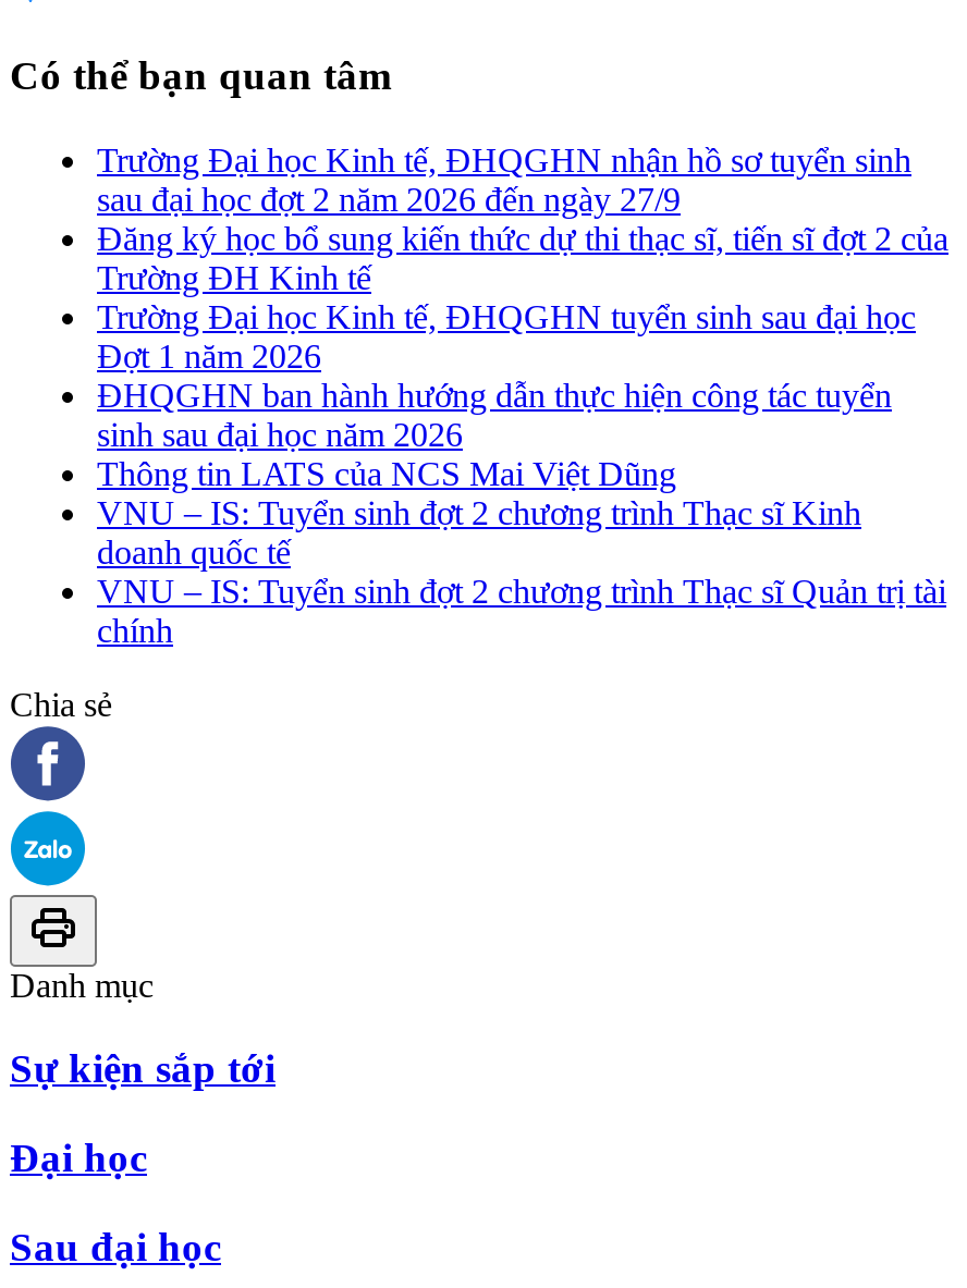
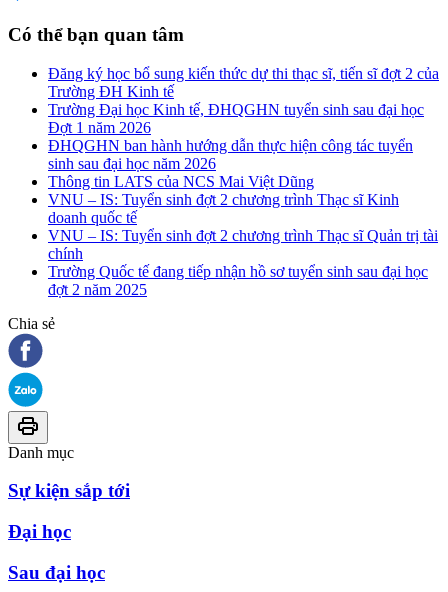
[97,141,911,217] Trường Đại học Kinh tế, ĐHQGHN nhận hồ sơ tuyển sinh | sau đại học đợt 2 năm 2026 đến ngày 27/9 -> none
moved [97,219,948,648] -> [48,65,439,262]: Đăng ký học bổ sung kiến thức dự thi thạc sĩ, tiến sĩ đợt 2 của | Trường ĐH Kinh tế | Trường Đại học Kinh tế, ĐHQGHN tuyển sinh sau đại học | ... | VNU – IS: Tuyển sinh đợt 2 chương trình Thạc sĩ Quản trị tài | chính
none -> [48,263,428,298] Trường Quốc tế đang tiếp nhận hồ sơ tuyển sinh sau đại học | đợt 2 năm 2025

